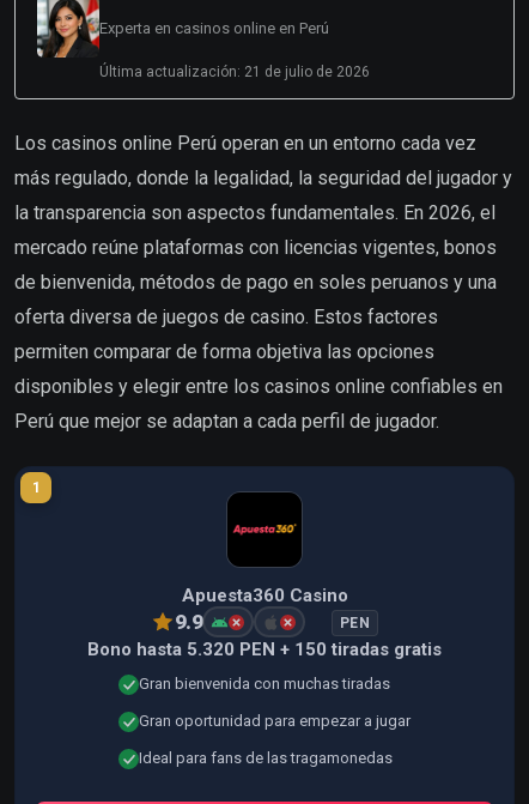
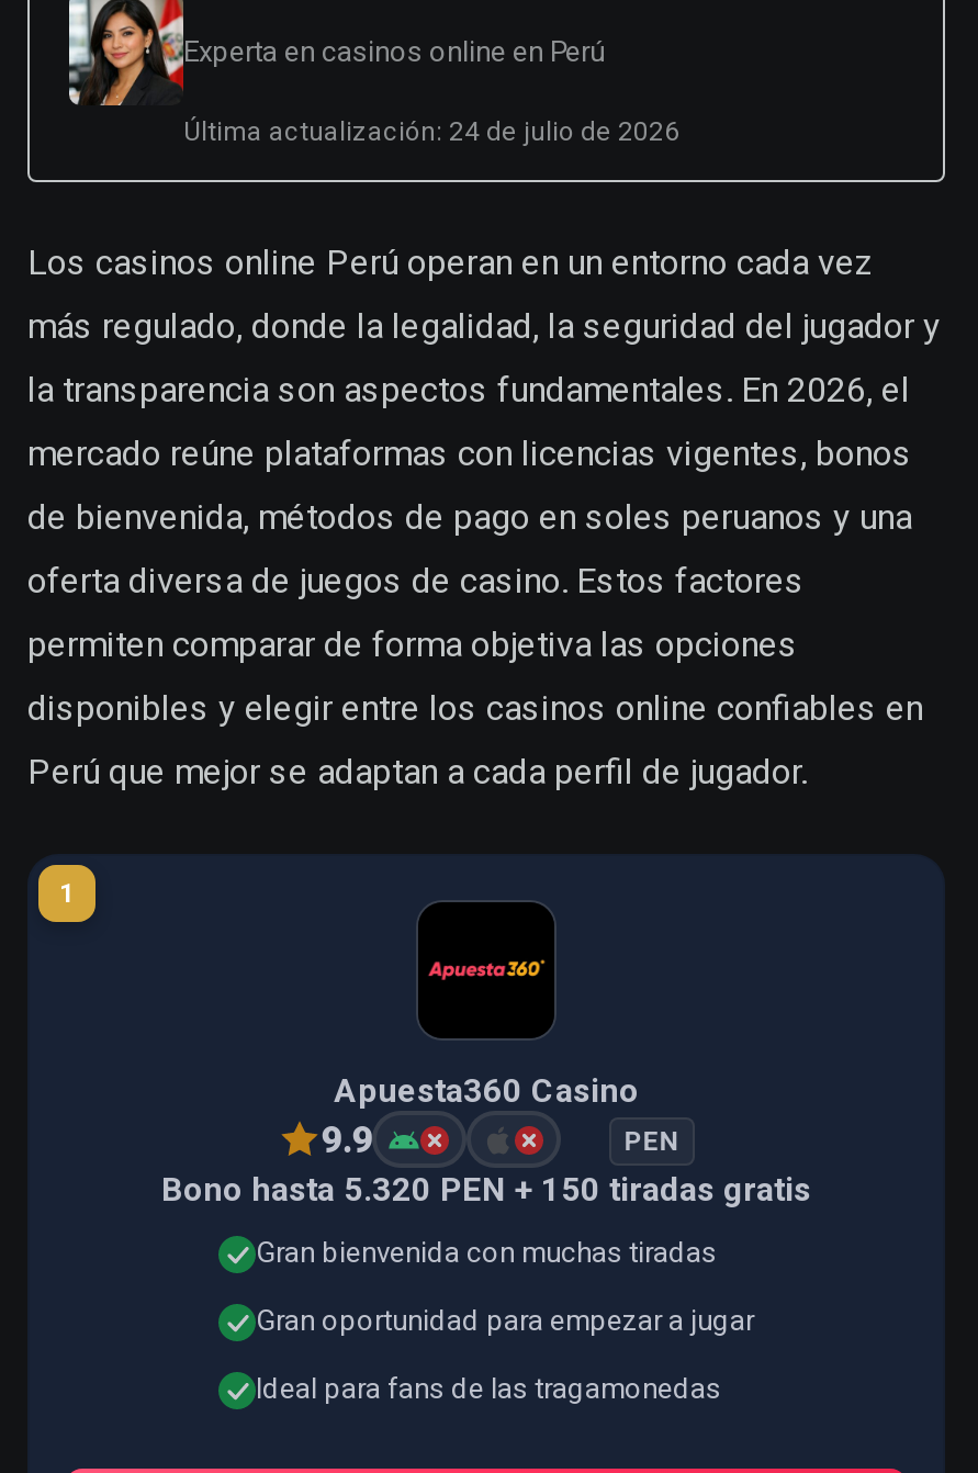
[99,64,370,80] Última actualización: 21 de julio de 2026 -> [183,117,679,147] Última actualización: 24 de julio de 2026

